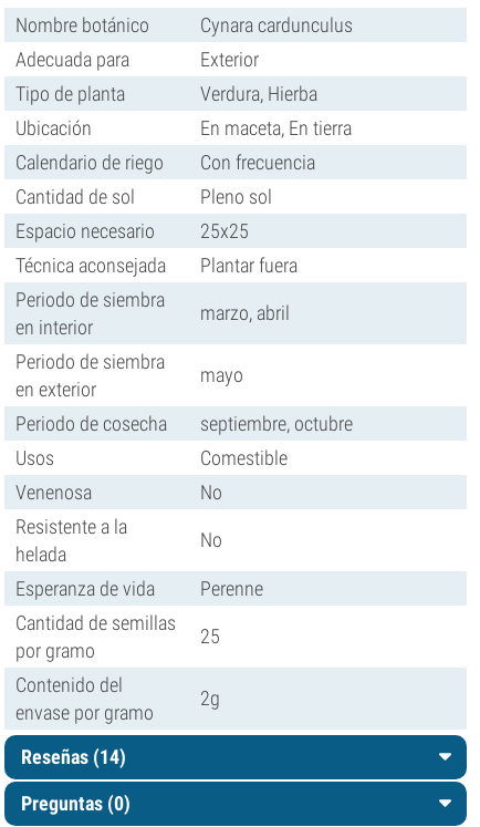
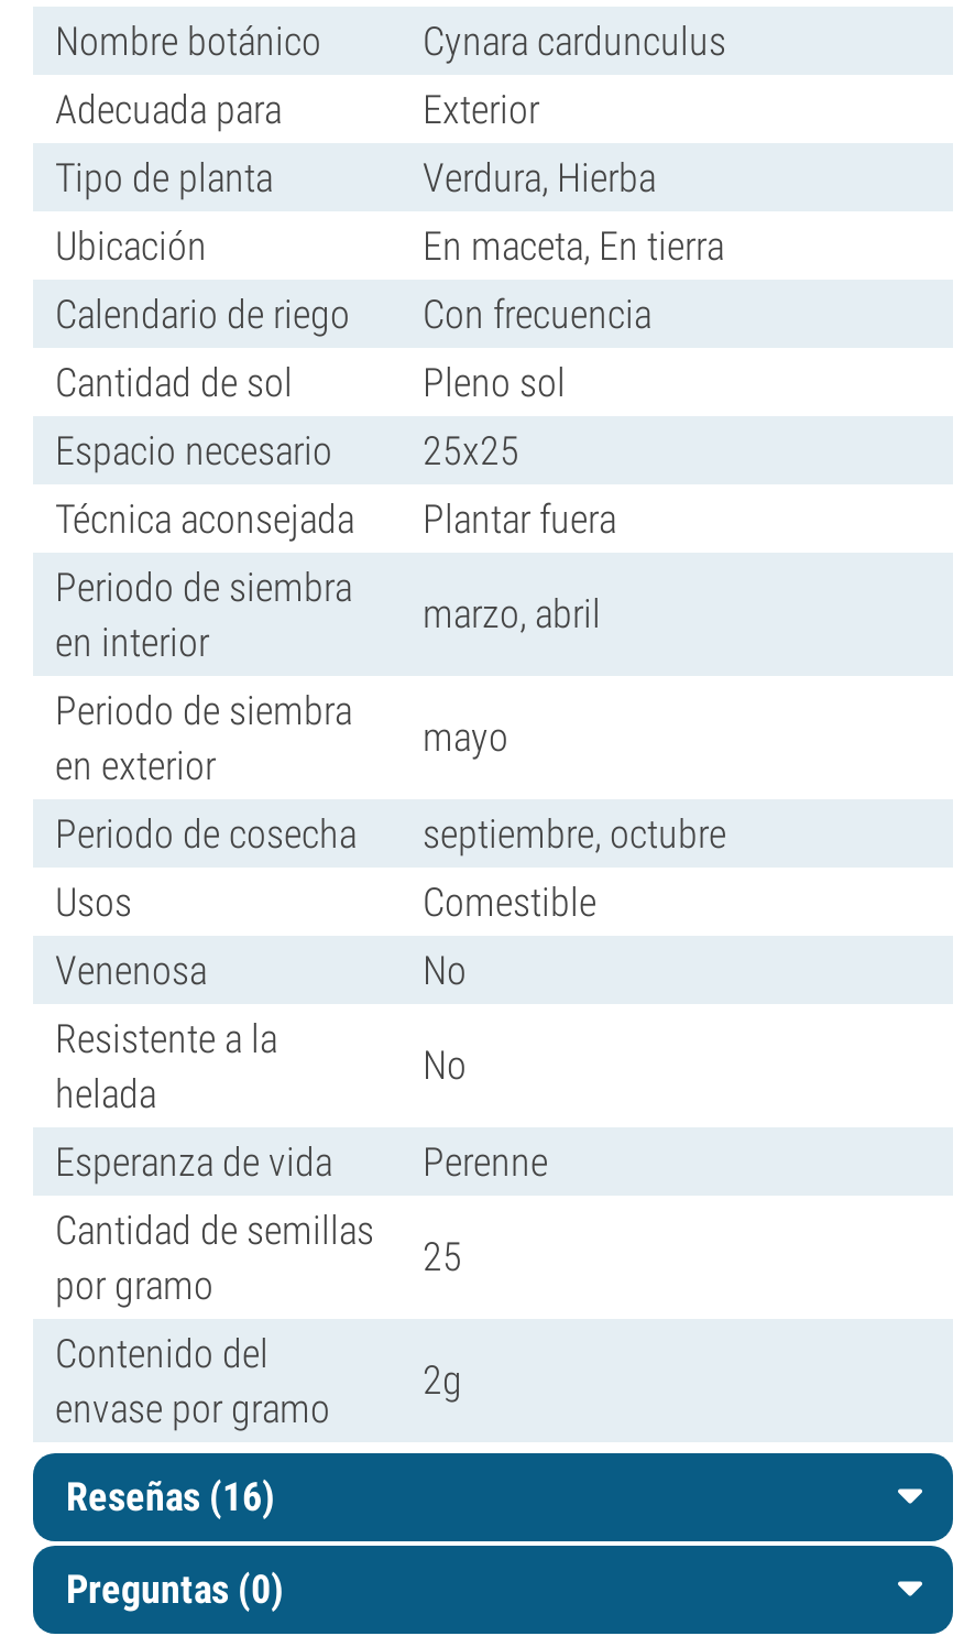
[21,745,126,768] Reseñas (14) -> [66,1473,275,1519] Reseñas (16)

